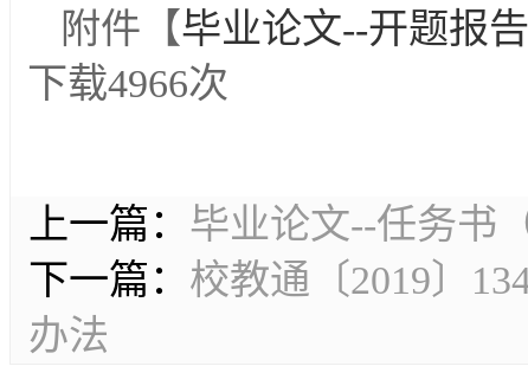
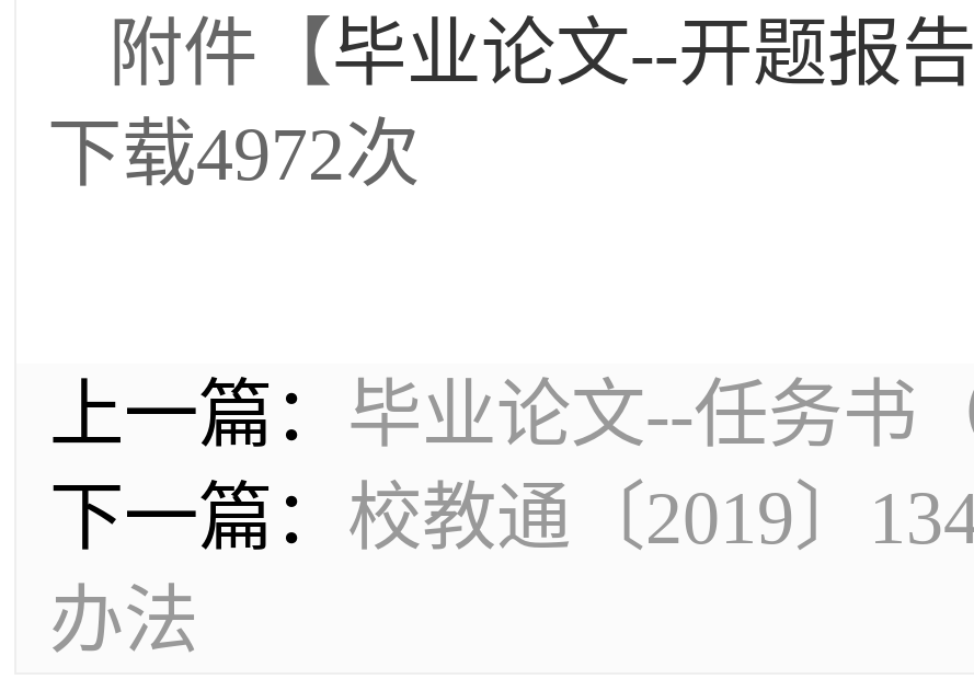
[27,62,228,105] 下载4966次 -> [47,114,420,195] 下载4972次

